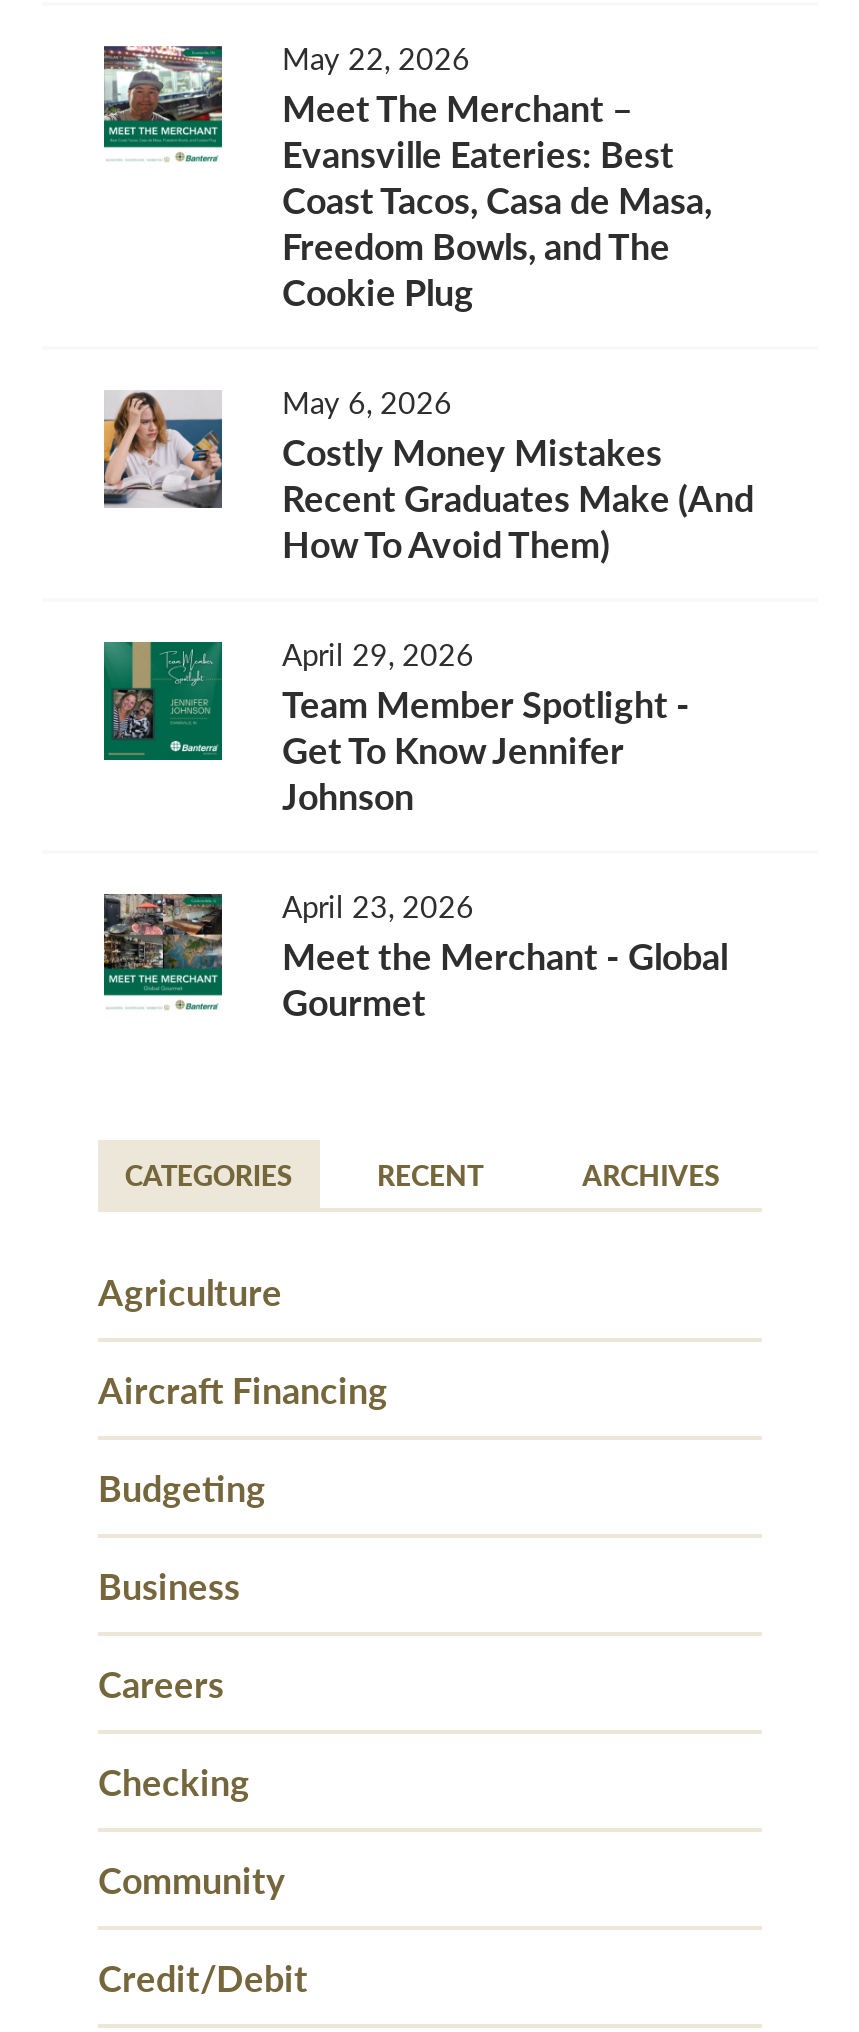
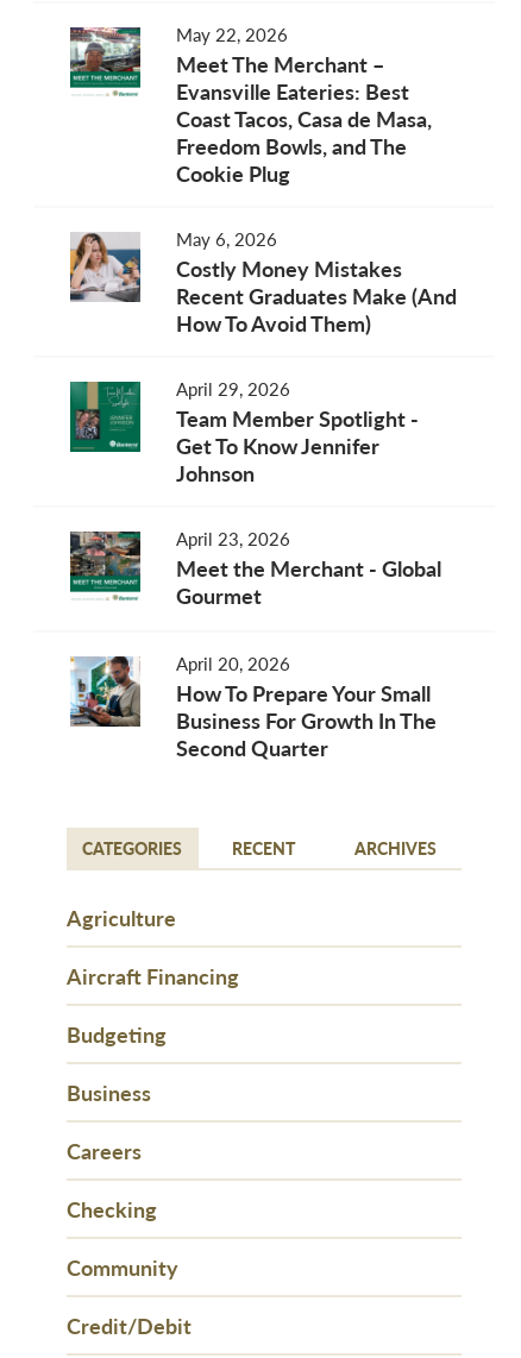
none -> [69,650,437,762] [image] | April 20, 2026 | How To Prepare Your Small | Business For Growth In The | Second Quarter

